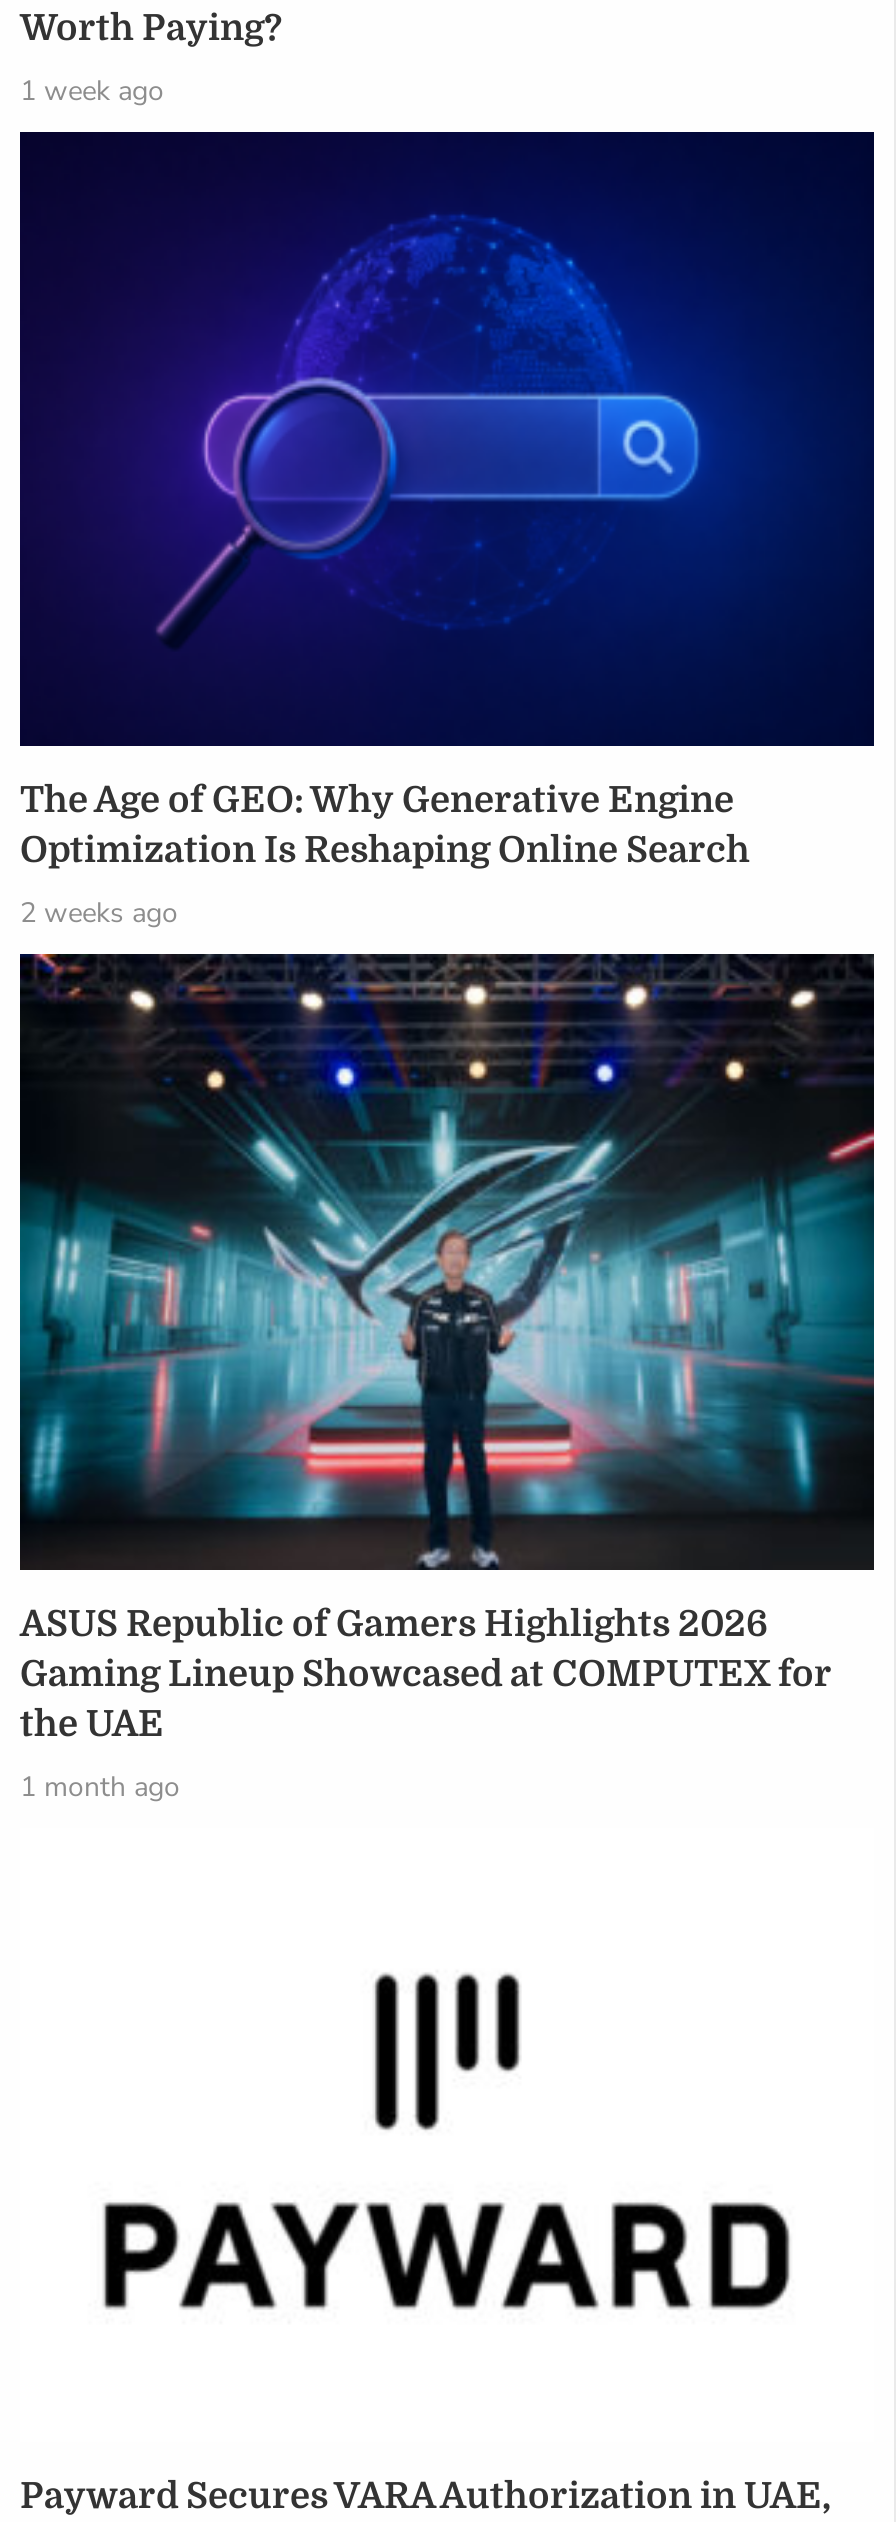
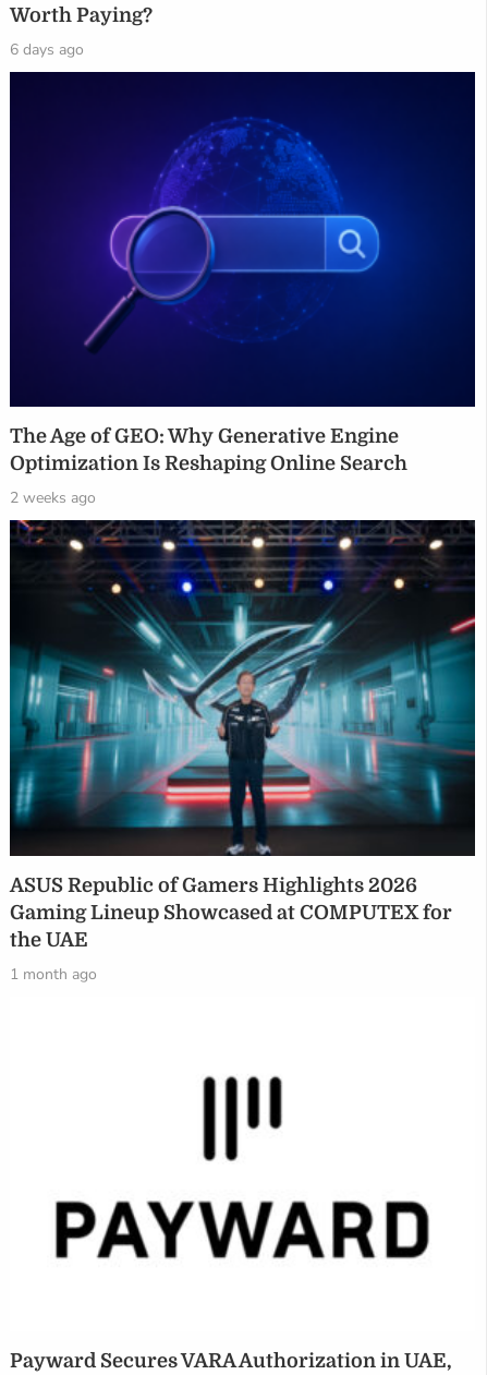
[20,72,164,110] 1 week ago -> [10,39,84,60] 6 days ago

